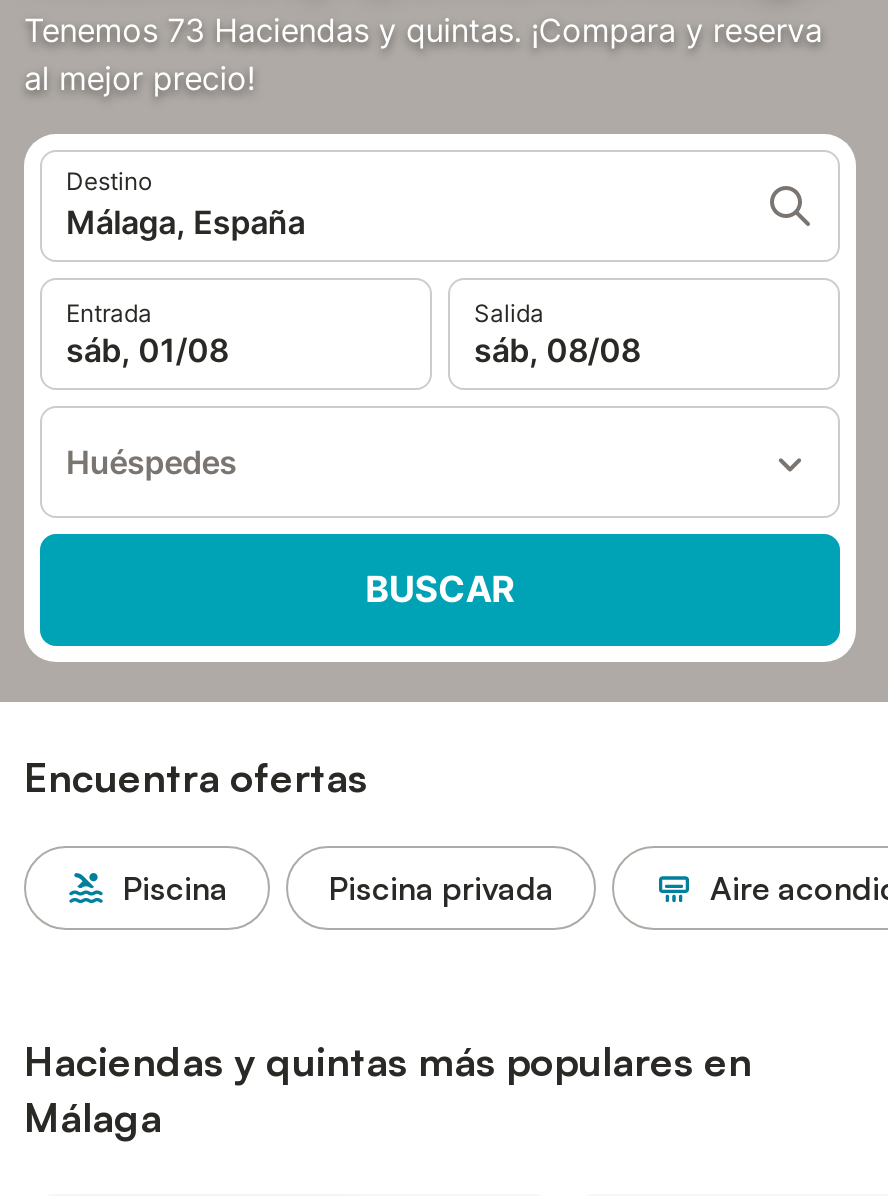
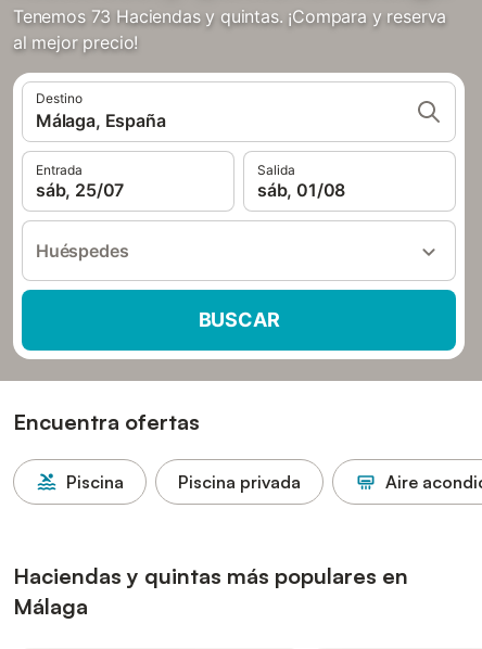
[66,330,228,370] sáb, 01/08 -> [36,179,124,201] sáb, 25/07
[474,330,640,370] sáb, 08/08 -> [257,179,345,201] sáb, 01/08

